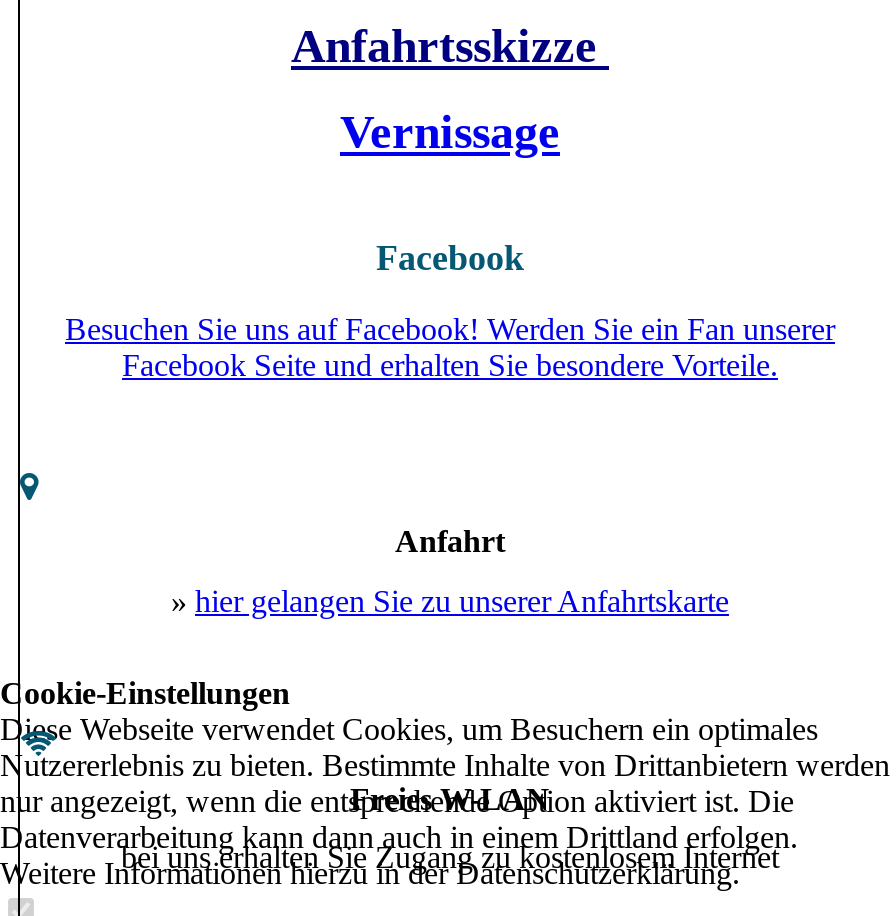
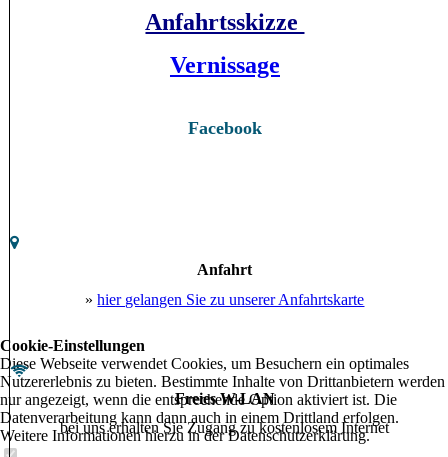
[65,312,835,382] Besuchen Sie uns auf Facebook! Werden Sie ein Fan unserer | Facebook Seite und erhalten Sie besondere Vorteile. -> none

